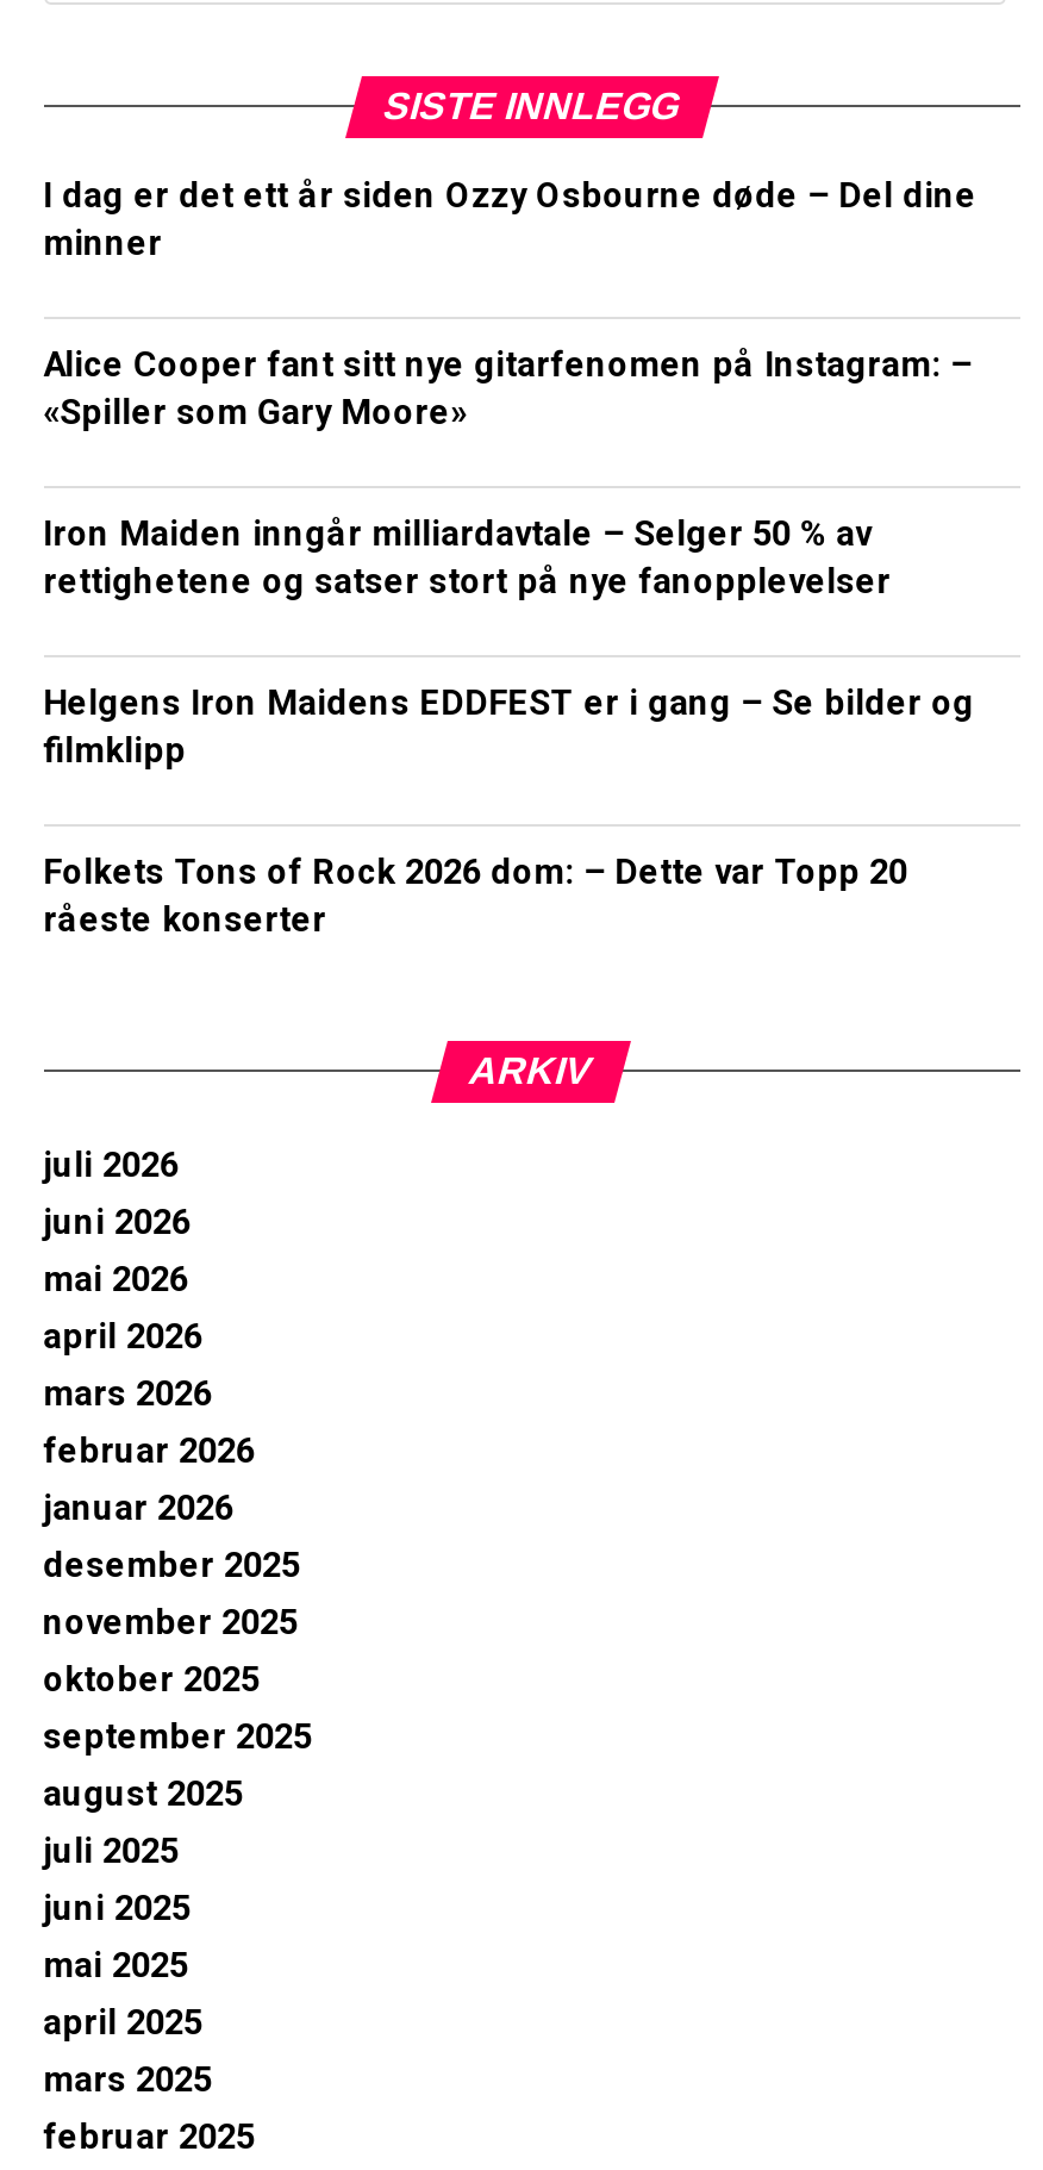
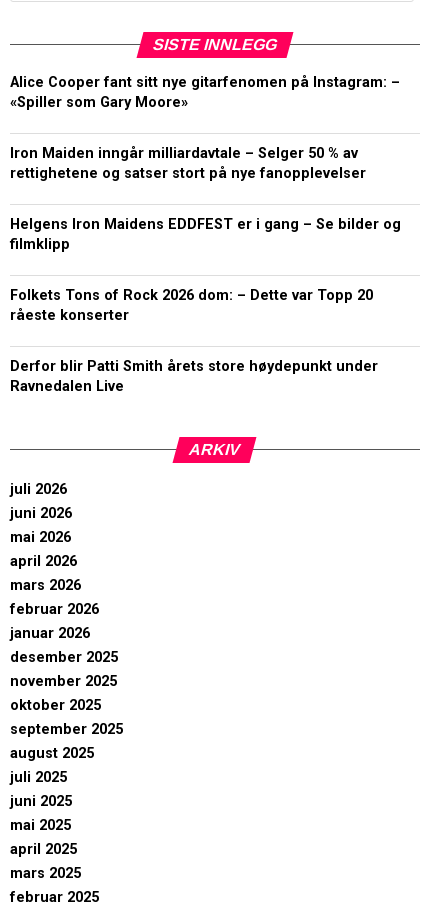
[43,177,977,265] I dag er det ett år siden Ozzy Osbourne døde – Del dine | minner -> none
moved [43,346,974,941] -> [10,74,401,324]: Alice Cooper fant sitt nye gitarfenomen på Instagram: – | «Spiller som Gary Moore» | Iron Maiden inngår milliardavtale – Selger 50 % av | rettighetene og satser stort på nye fanopplevelser | Helgens Iron Maidens EDDFEST er i gang – Se bilder og | filmklipp | Folkets Tons of Rock 2026 dom: – Dette var Topp 20 | råeste konserter
none -> [10,358,378,395] Derfor blir Patti Smith årets store høydepunkt under | Ravnedalen Live

